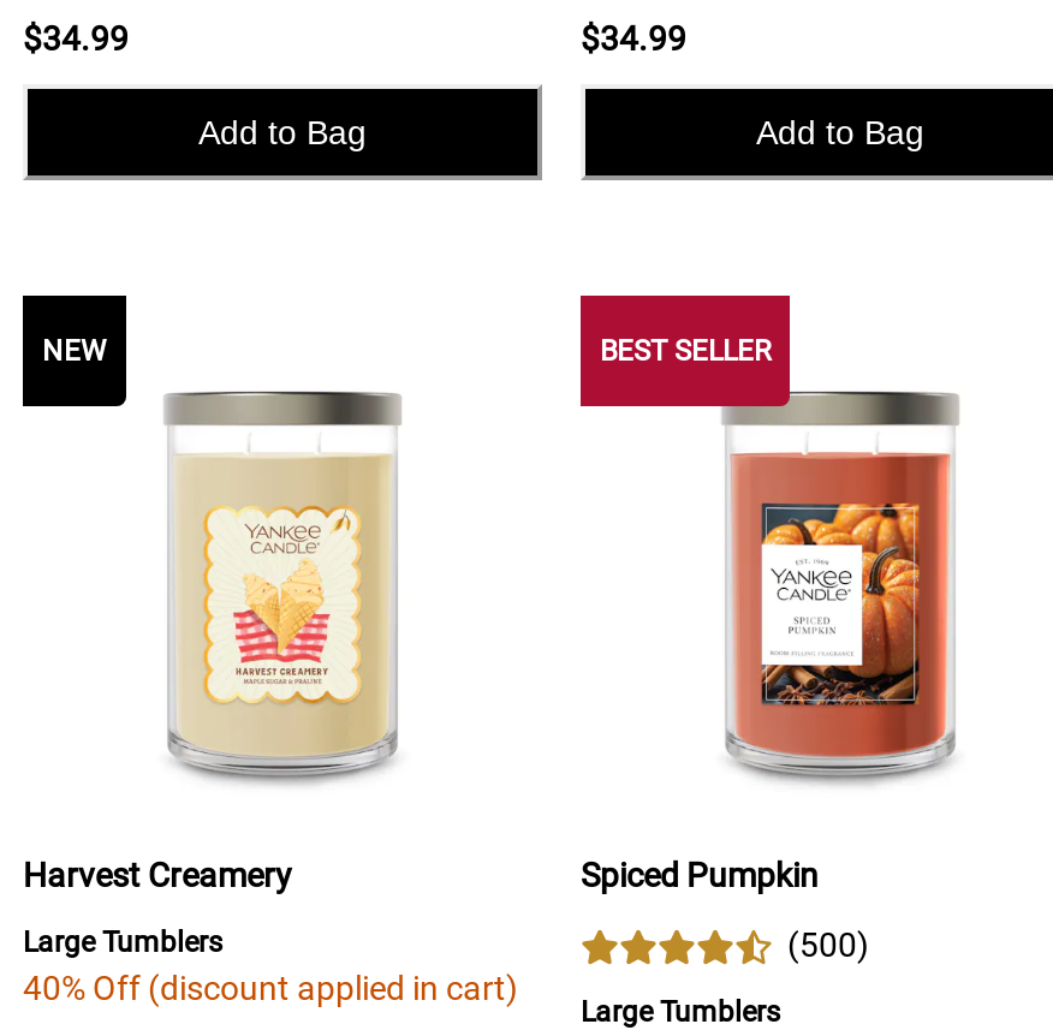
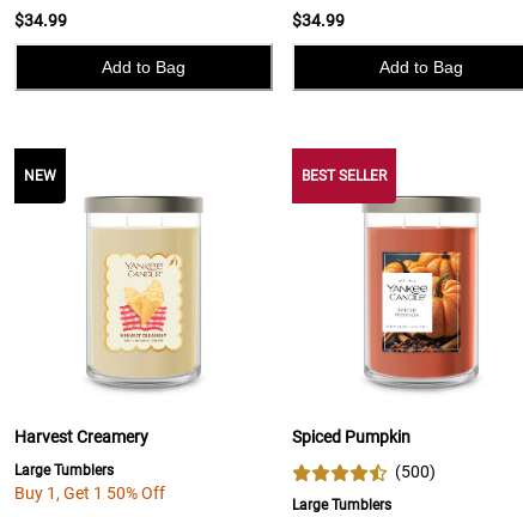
[23,969,518,1008] 40% Off (discount applied in cart) -> [14,484,165,503] Buy 1, Get 1 50% Off

